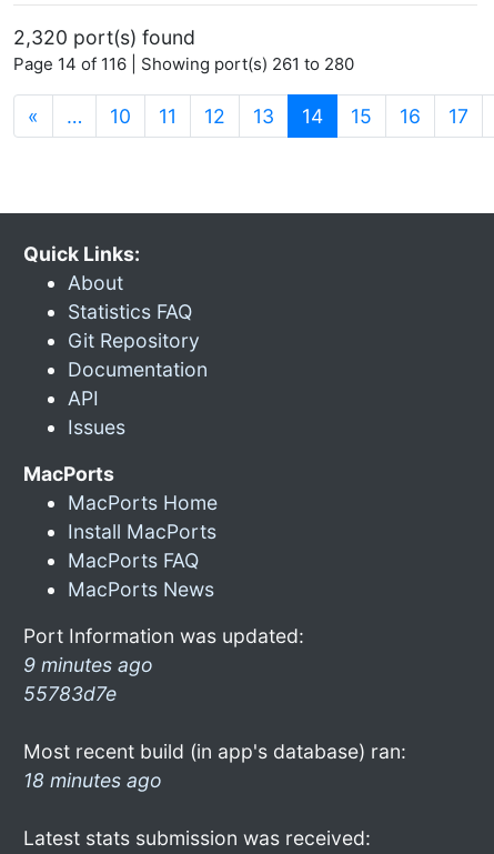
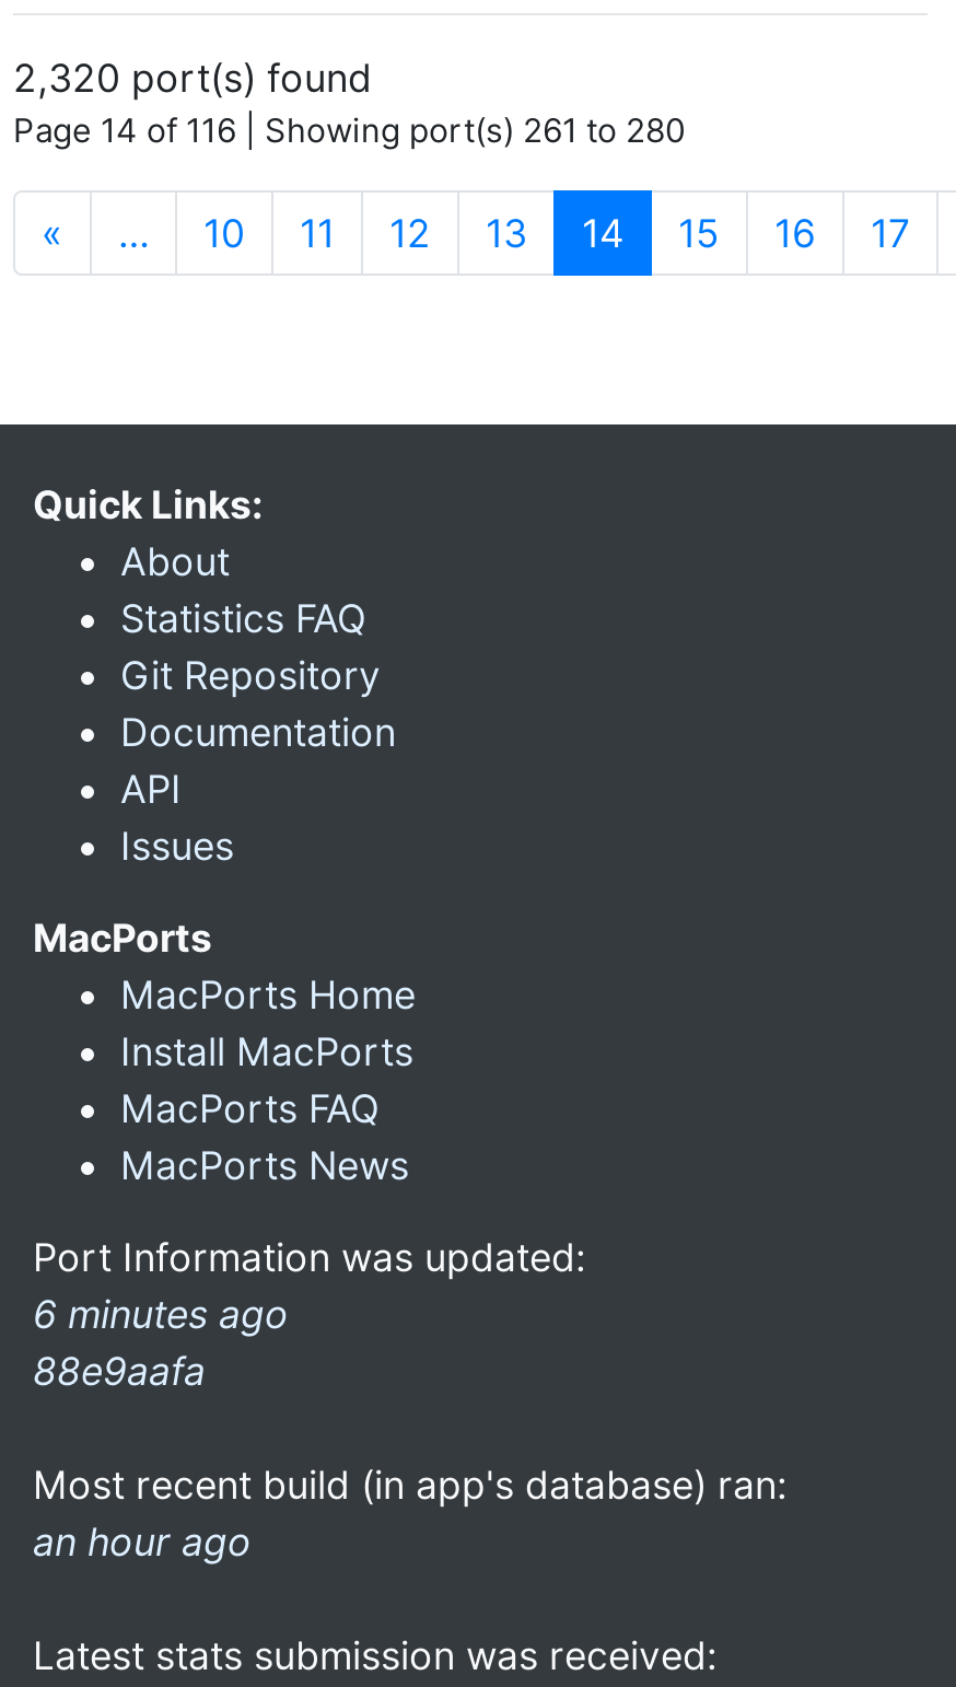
[23,653,153,705] 9 minutes ago | 55783d7e -> [33,1291,289,1394] 6 minutes ago | 88e9aafa
[23,768,162,792] 18 minutes ago -> [33,1519,252,1564] an hour ago

